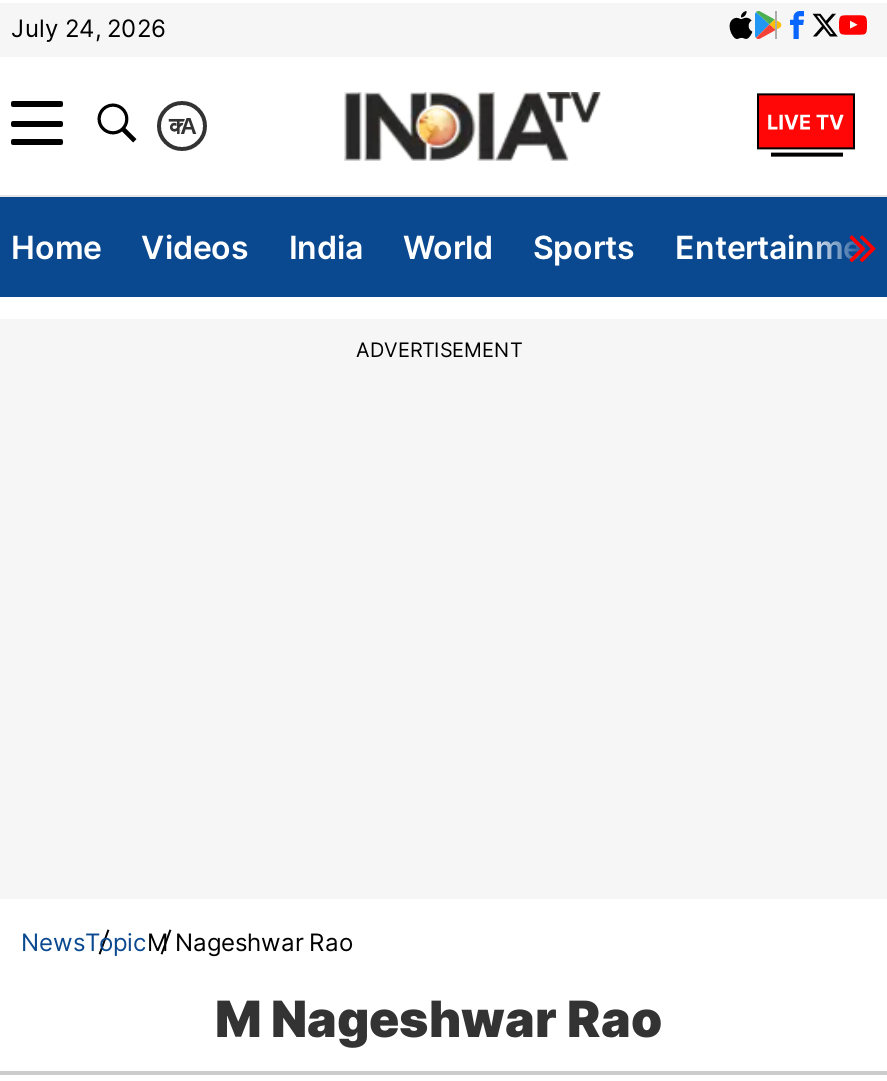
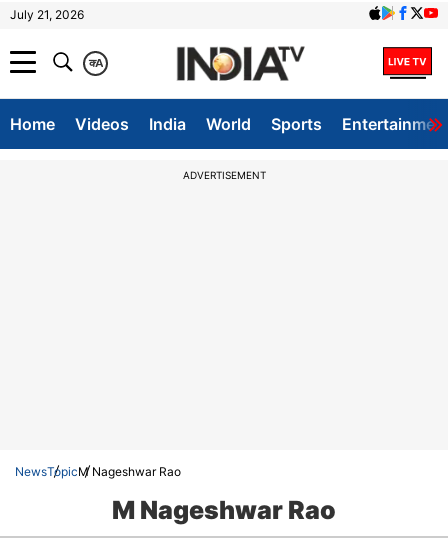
[11,13,165,43] July 24, 2026 -> [10,7,84,22] July 21, 2026

